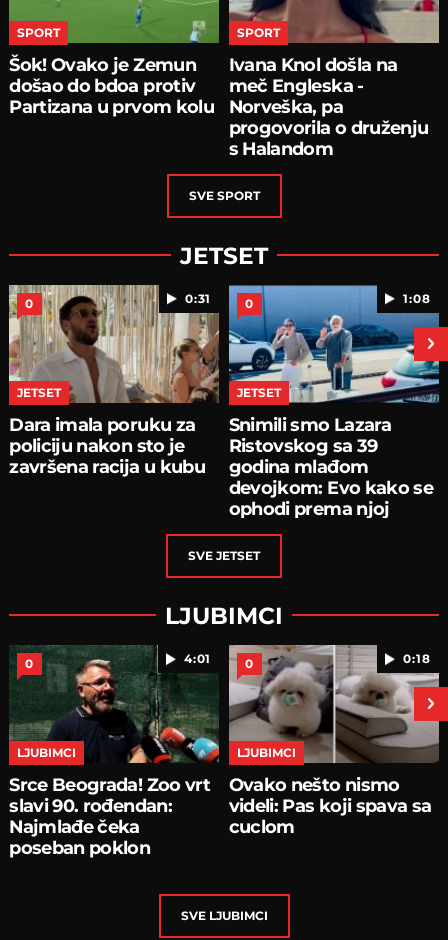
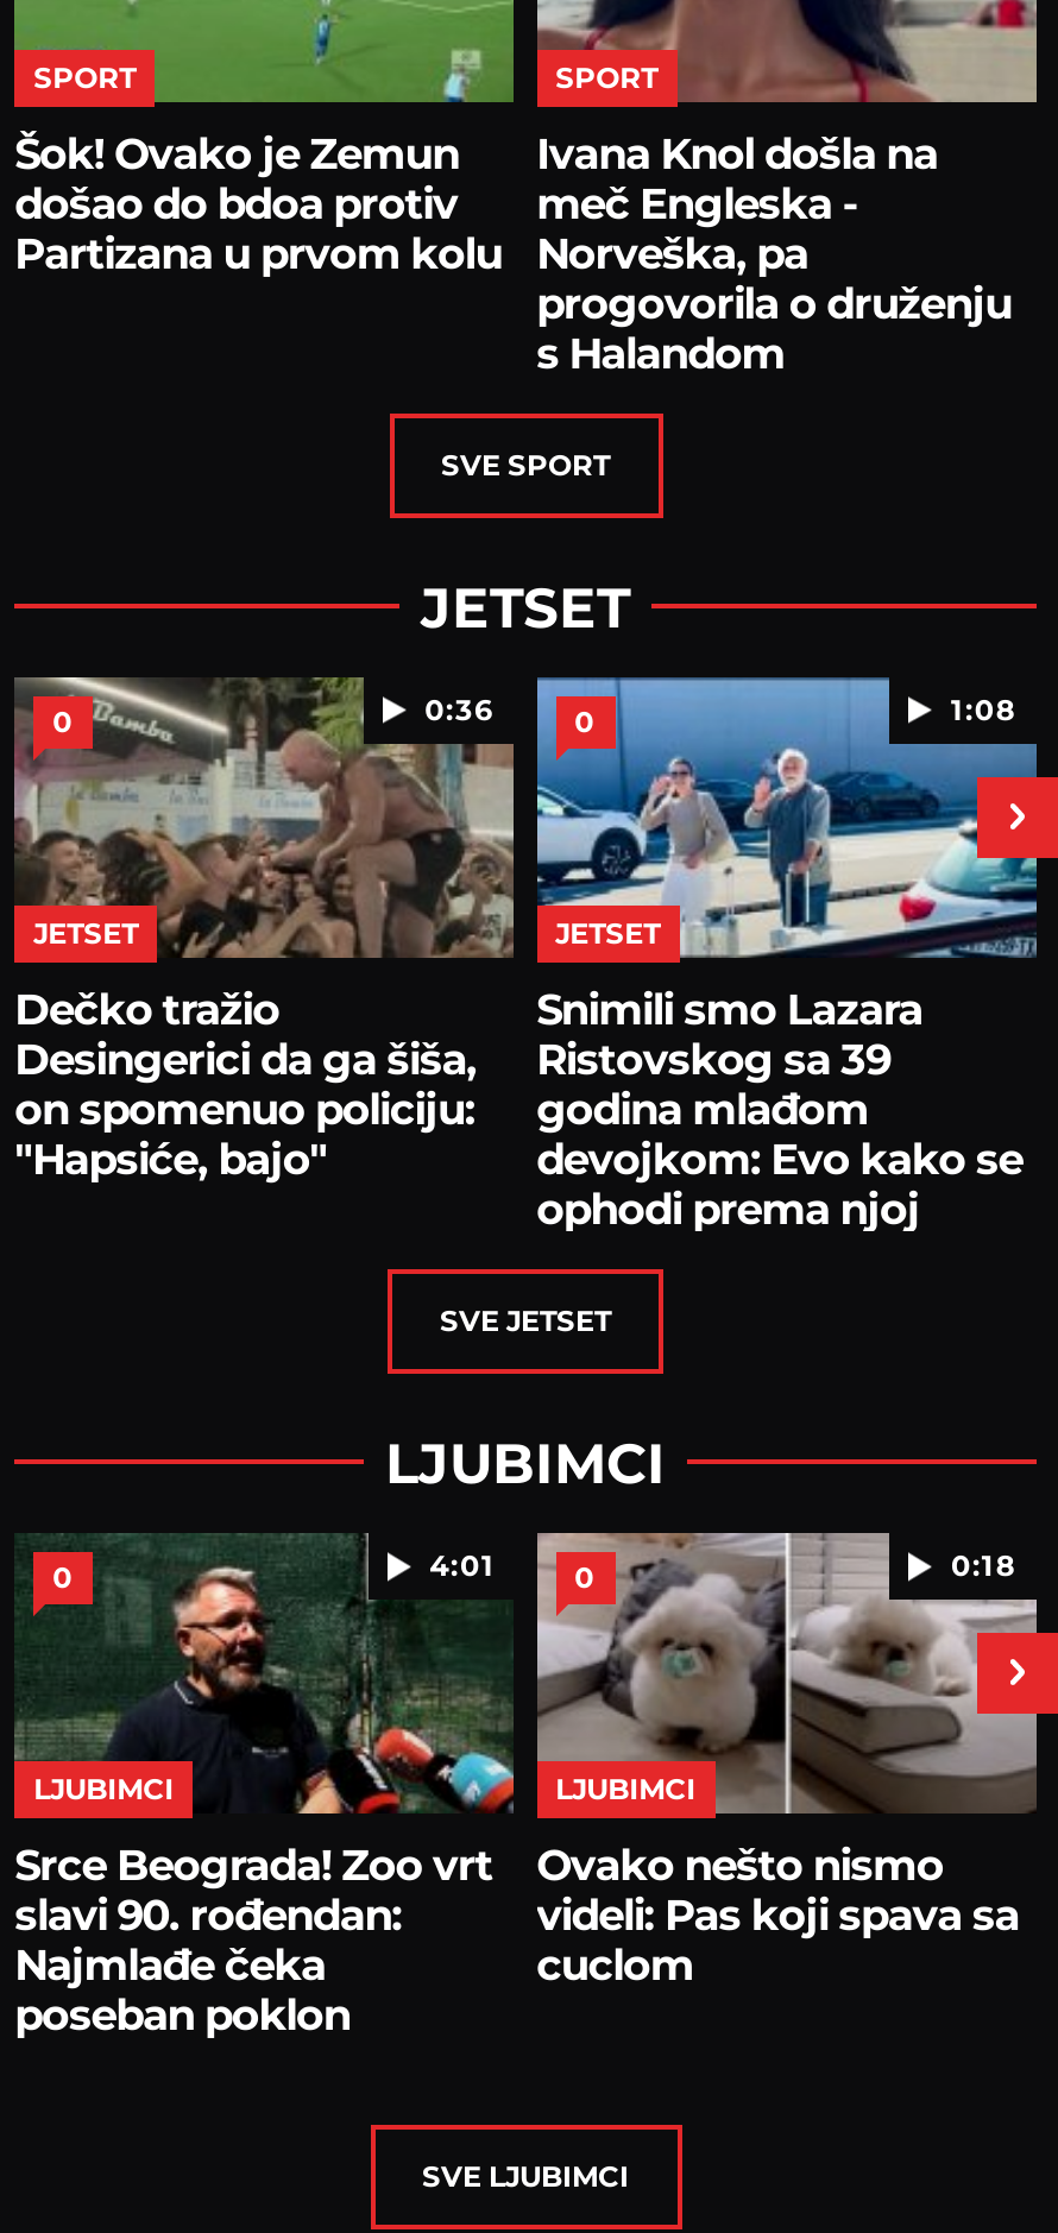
[8,284,219,404] [image] | 0:31 -> [12,675,516,960] [image] | 0:36
[9,414,205,477] Dara imala poruku za | policiju nakon sto je | završena racija u kubu -> [15,984,476,1184] Dečko tražio | Desingerici da ga šiša, | on spomenuo policiju: | "Hapsiće, bajo"

